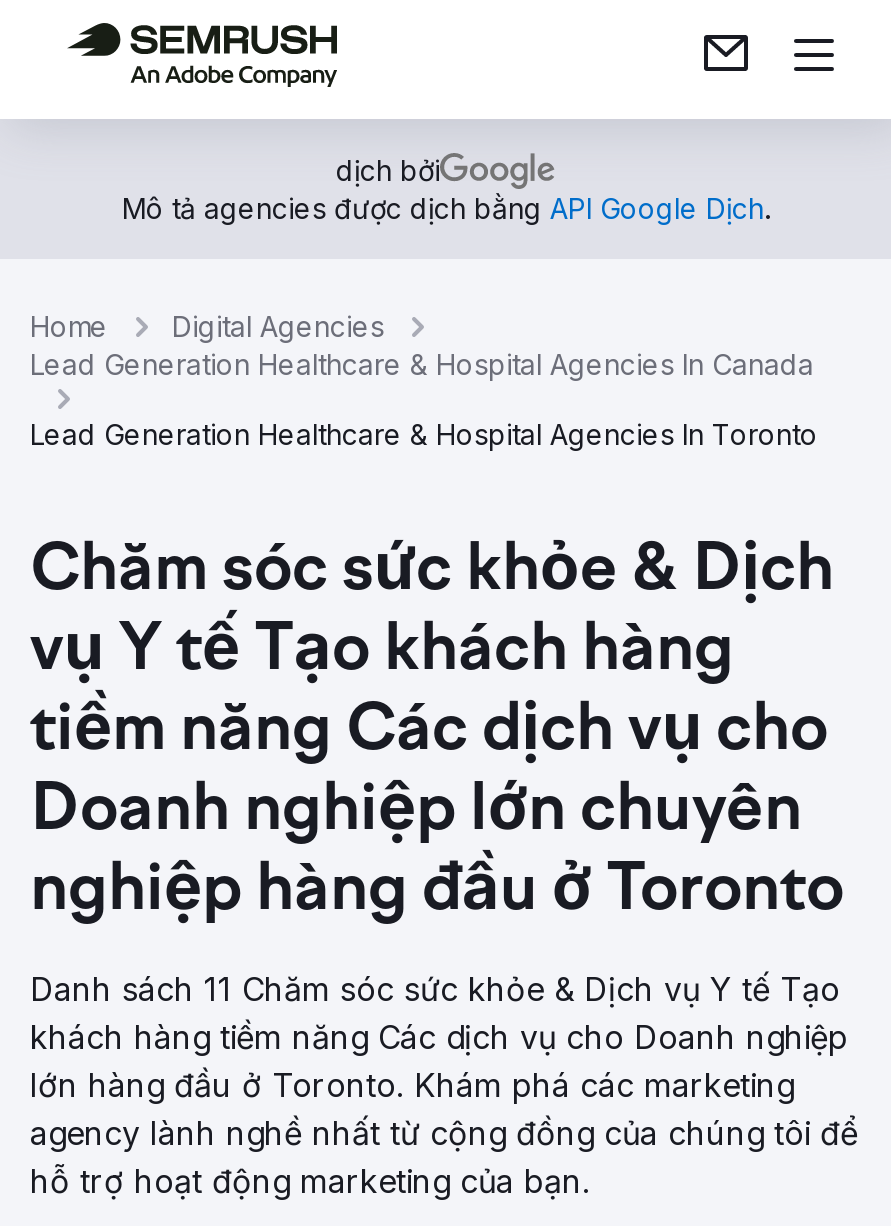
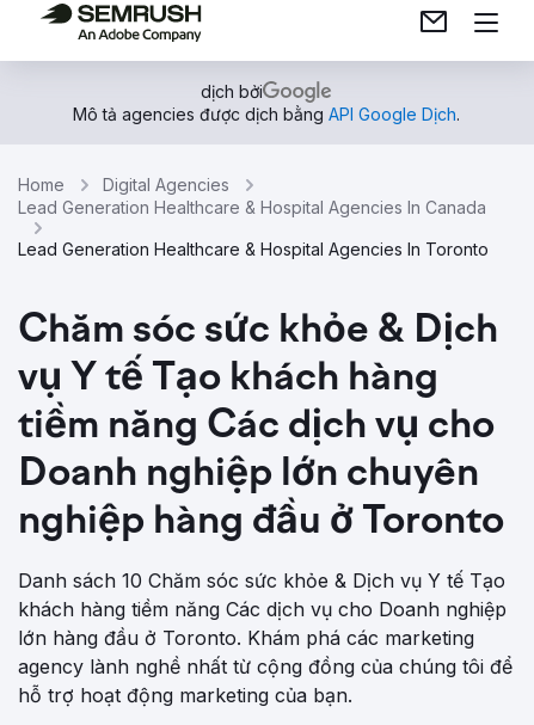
[30,969,840,1009] Danh sách 11 Chăm sóc sức khỏe & Dịch vụ Y tế Tạo -> [18,569,505,592] Danh sách 10 Chăm sóc sức khỏe & Dịch vụ Y tế Tạo

